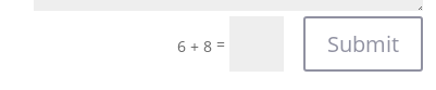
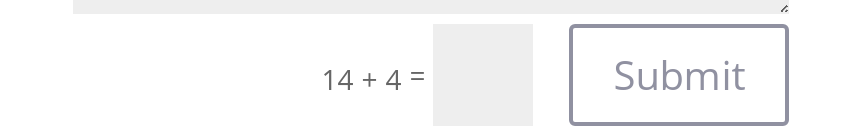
[177,34,230,56] 6 + 8 = -> [321,57,433,98] 14 + 4 =

